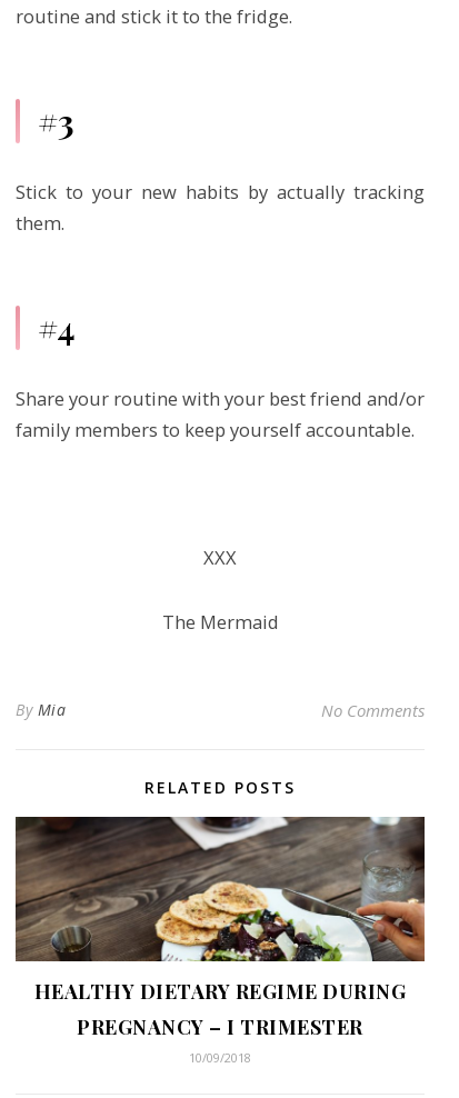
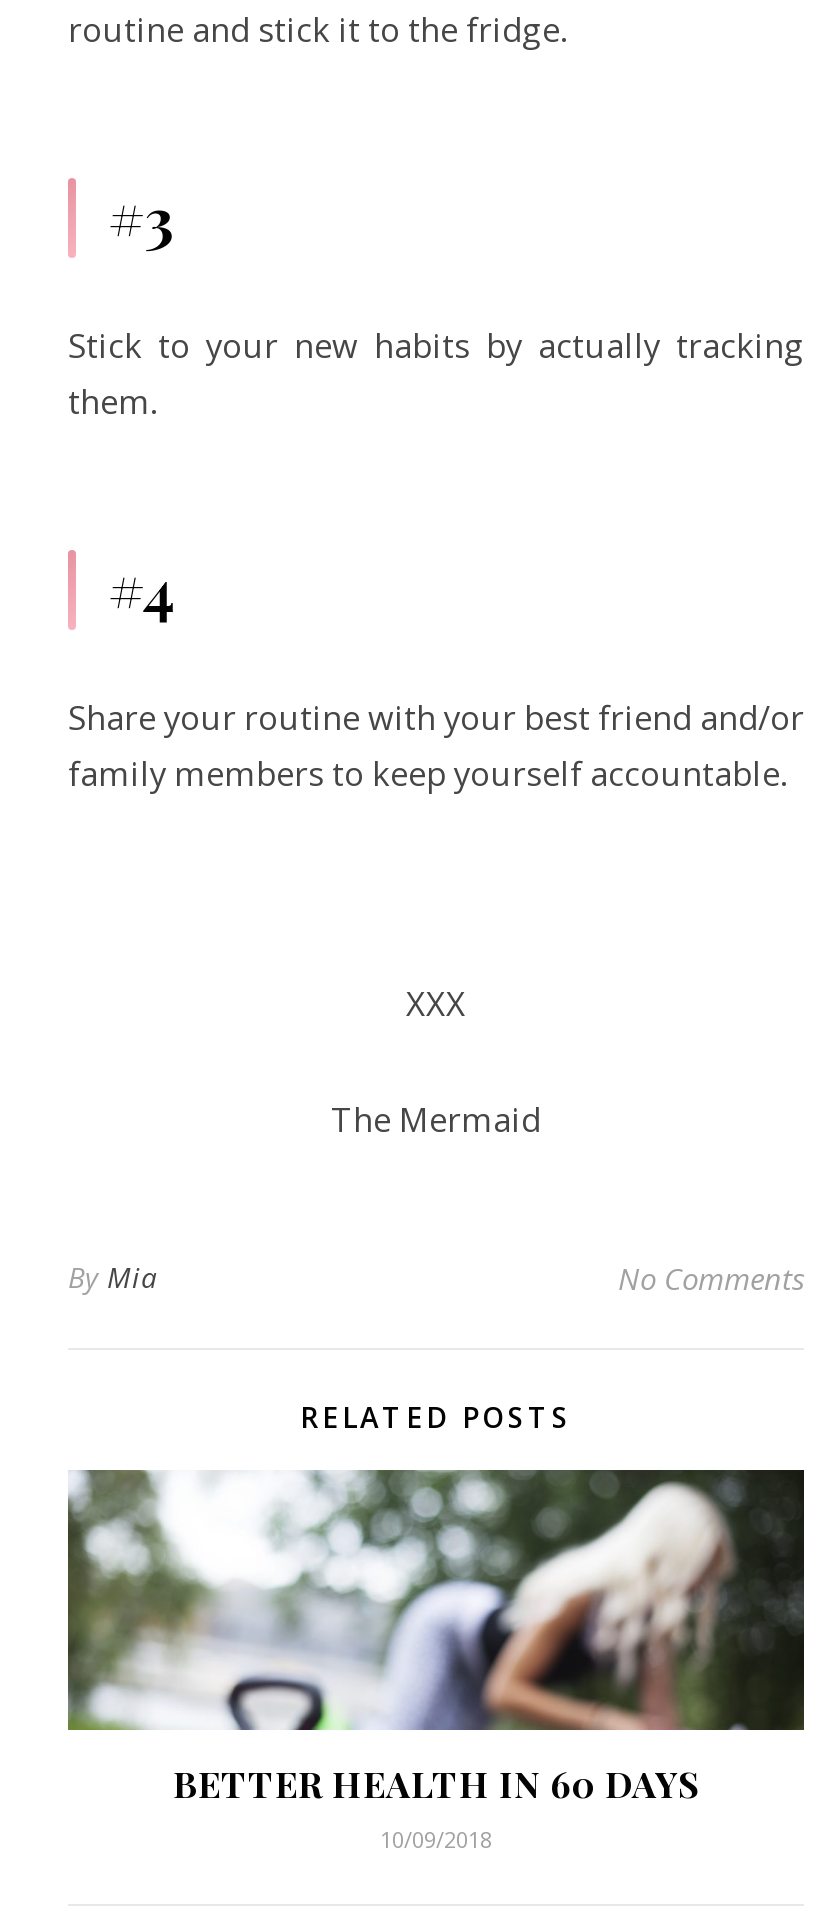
[14,816,426,1040] [image] | HEALTHY DIETARY REGIME DURING | PREGNANCY – I TRIMESTER -> [68,1468,806,1808] [image] | BETTER HEALTH IN 60 DAYS

